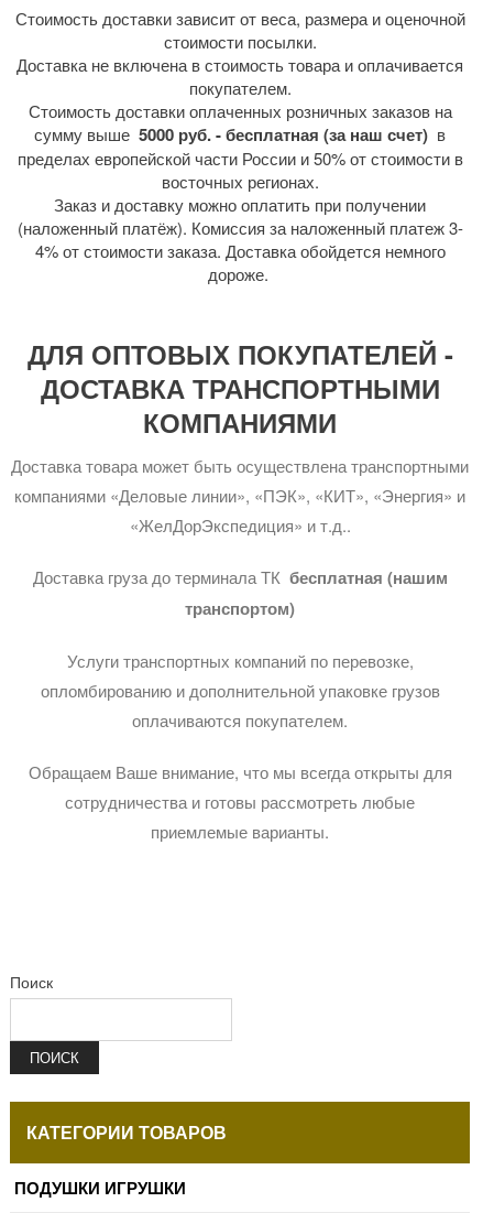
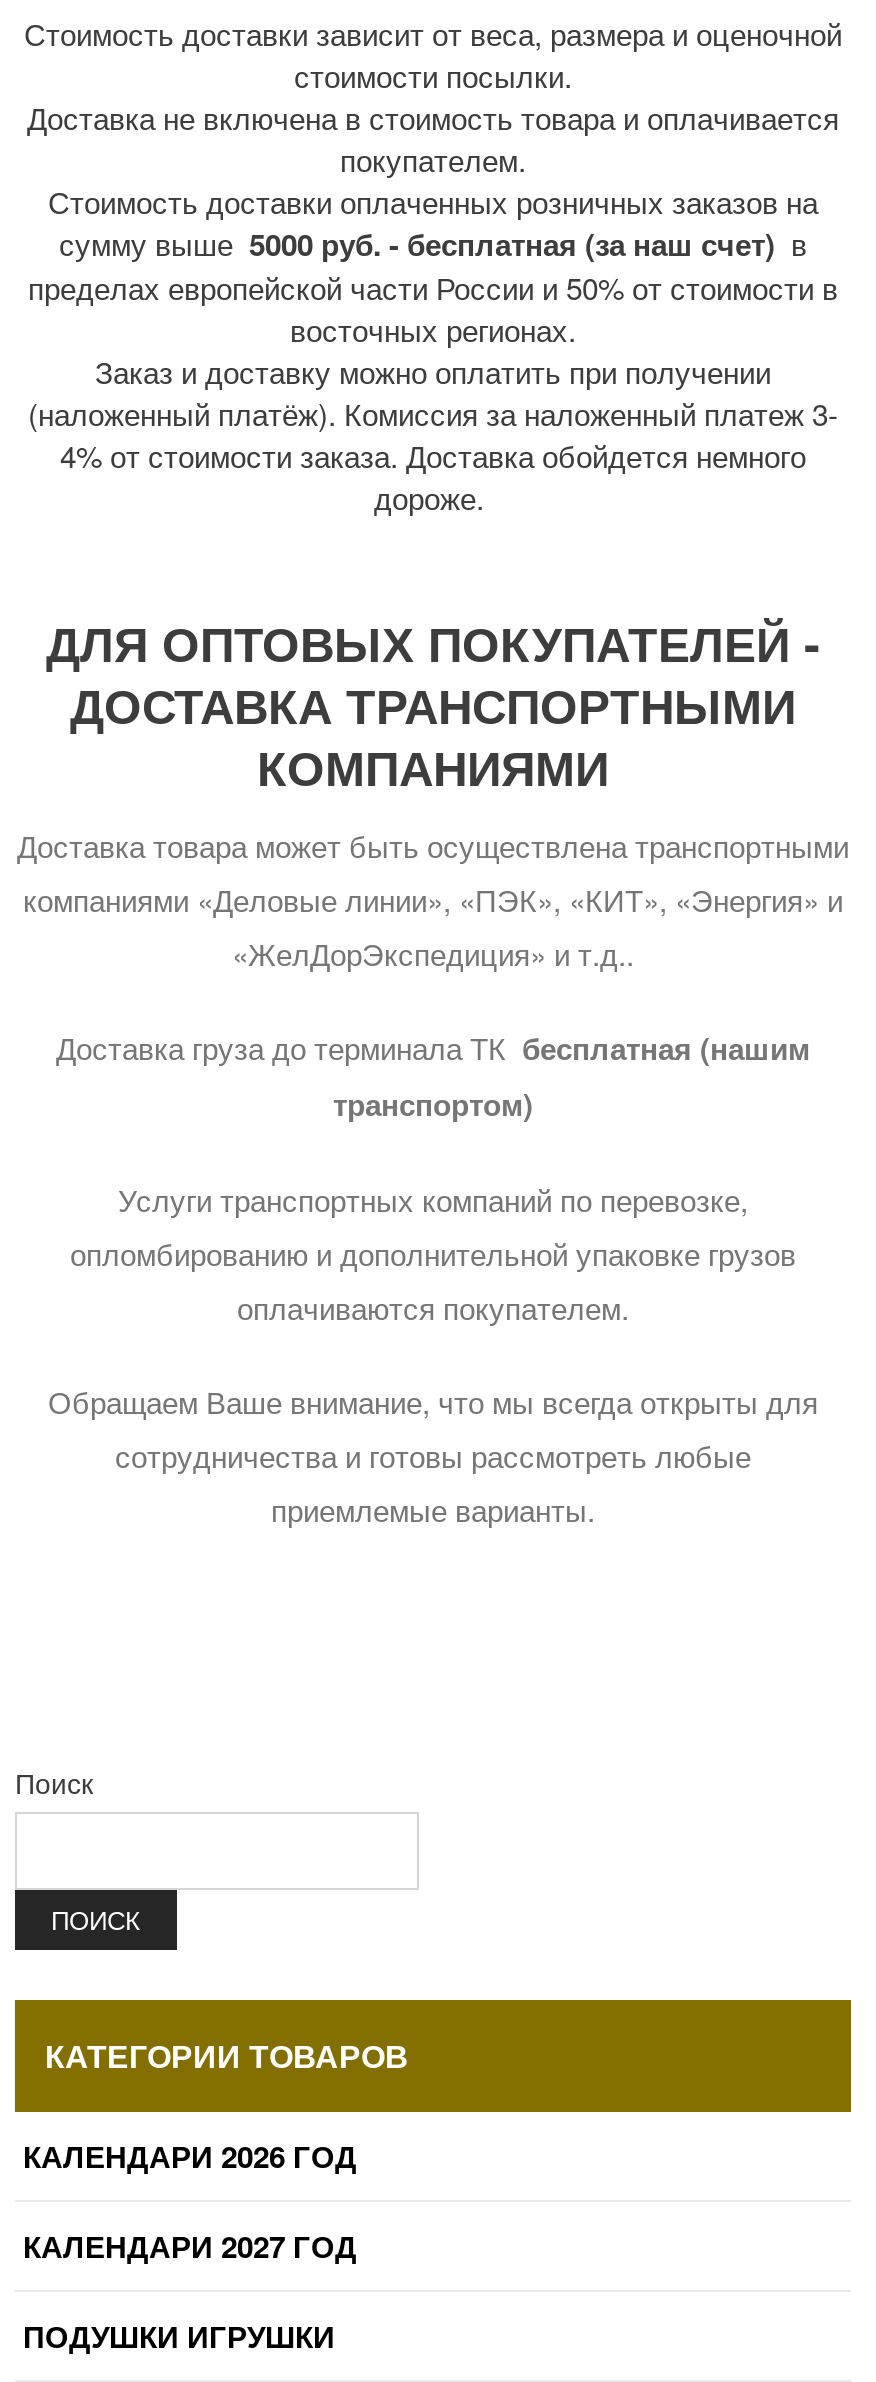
none -> [23,2134,357,2268] КАЛЕНДАРИ 2026 ГОД | КАЛЕНДАРИ 2027 ГОД

